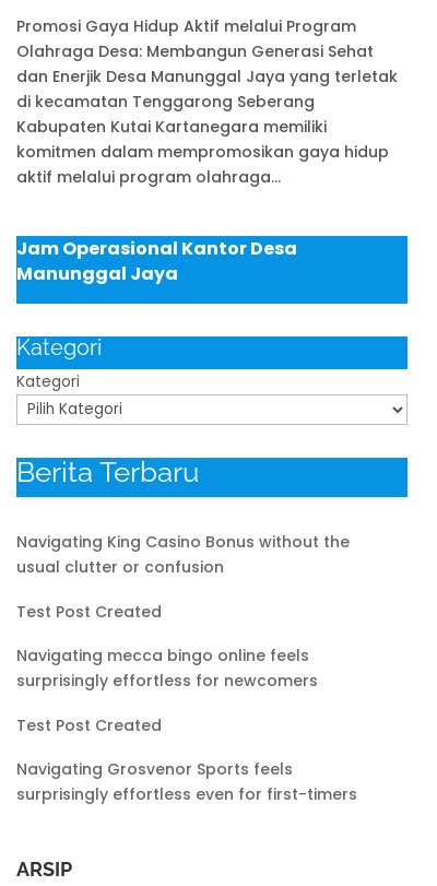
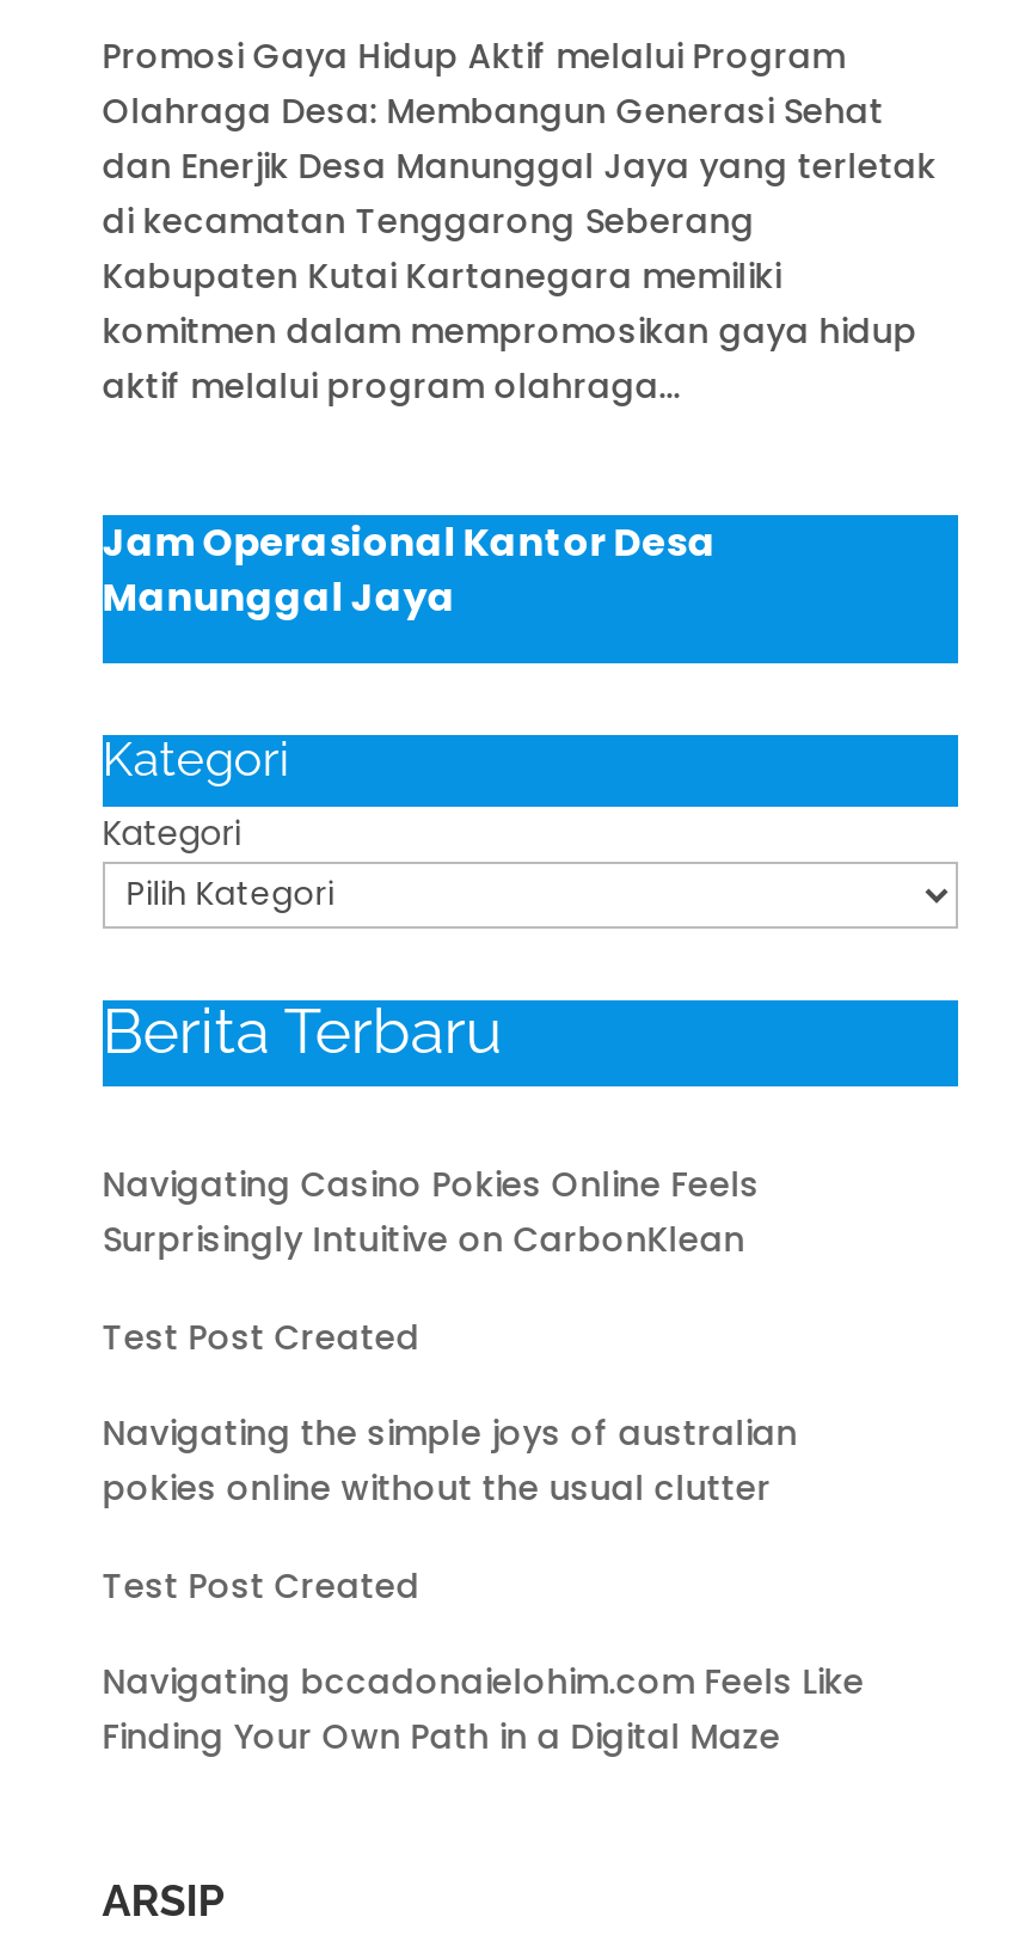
[16,531,349,578] Navigating King Casino Bonus without the | usual clutter or confusion -> [102,1161,759,1264] Navigating Casino Pokies Online Feels | Surprisingly Intuitive on CarbonKlean
[16,645,318,692] Navigating mecca bingo online feels | surprisingly effortless for newcomers -> [102,1410,798,1513] Navigating the simple joys of australian | pokies online without the usual clutter
[16,759,357,805] Navigating Grosvenor Sports feels | surprisingly effortless even for first-timers -> [102,1658,864,1761] Navigating bccadonaielohim.com Feels Like | Finding Your Own Path in a Digital Maze

